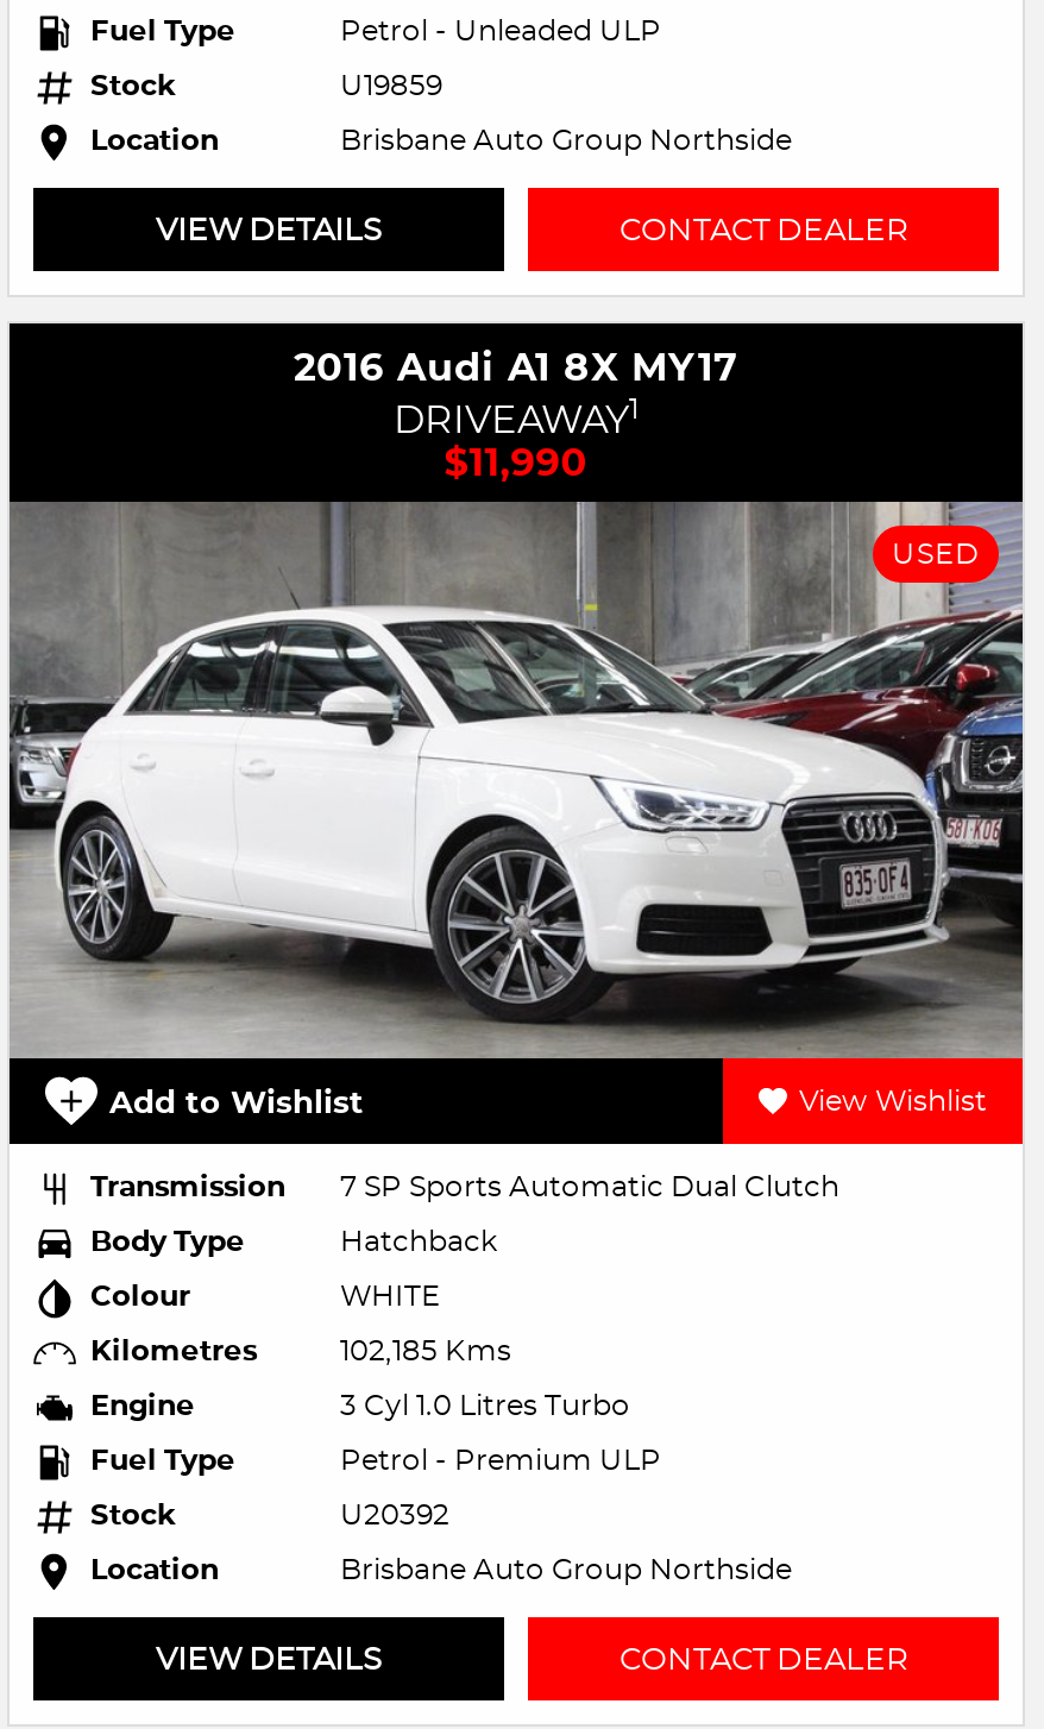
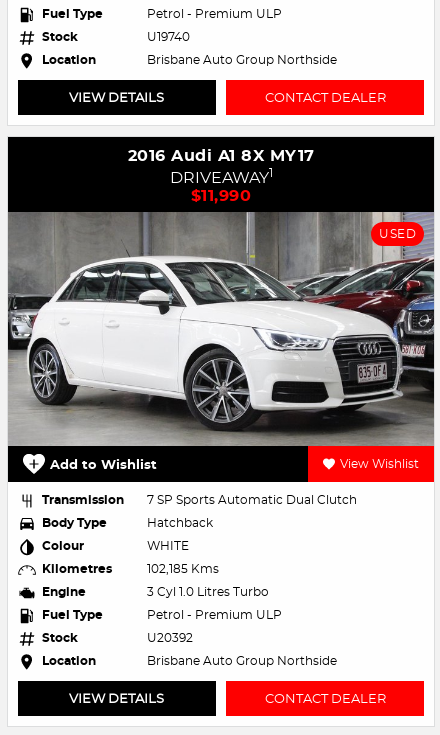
[340,11,661,46] Petrol - Unleaded ULP -> [147,6,282,21] Petrol - Premium ULP
[340,65,442,101] U19859 -> [147,29,190,44] U19740

